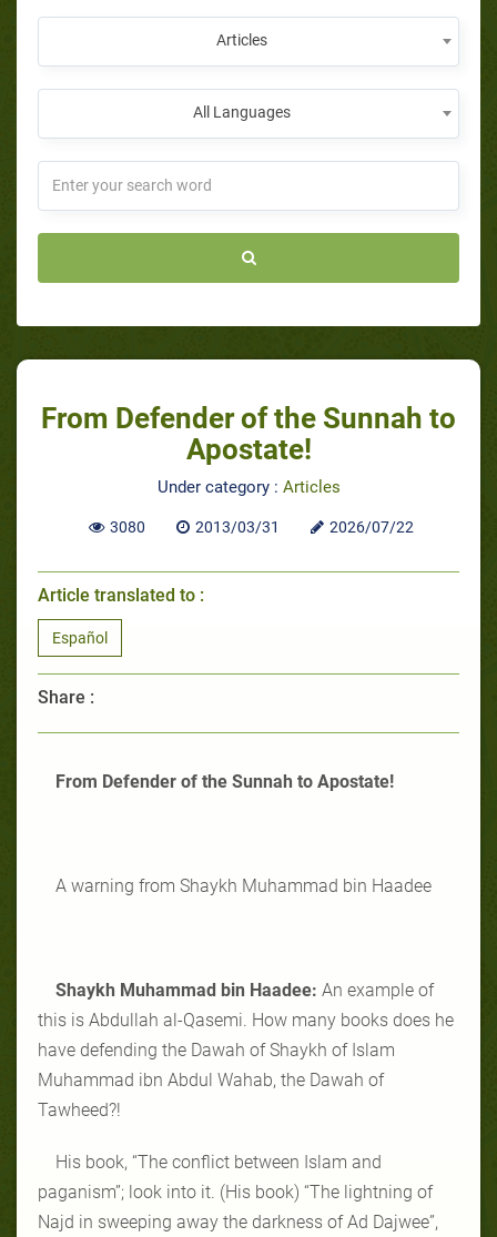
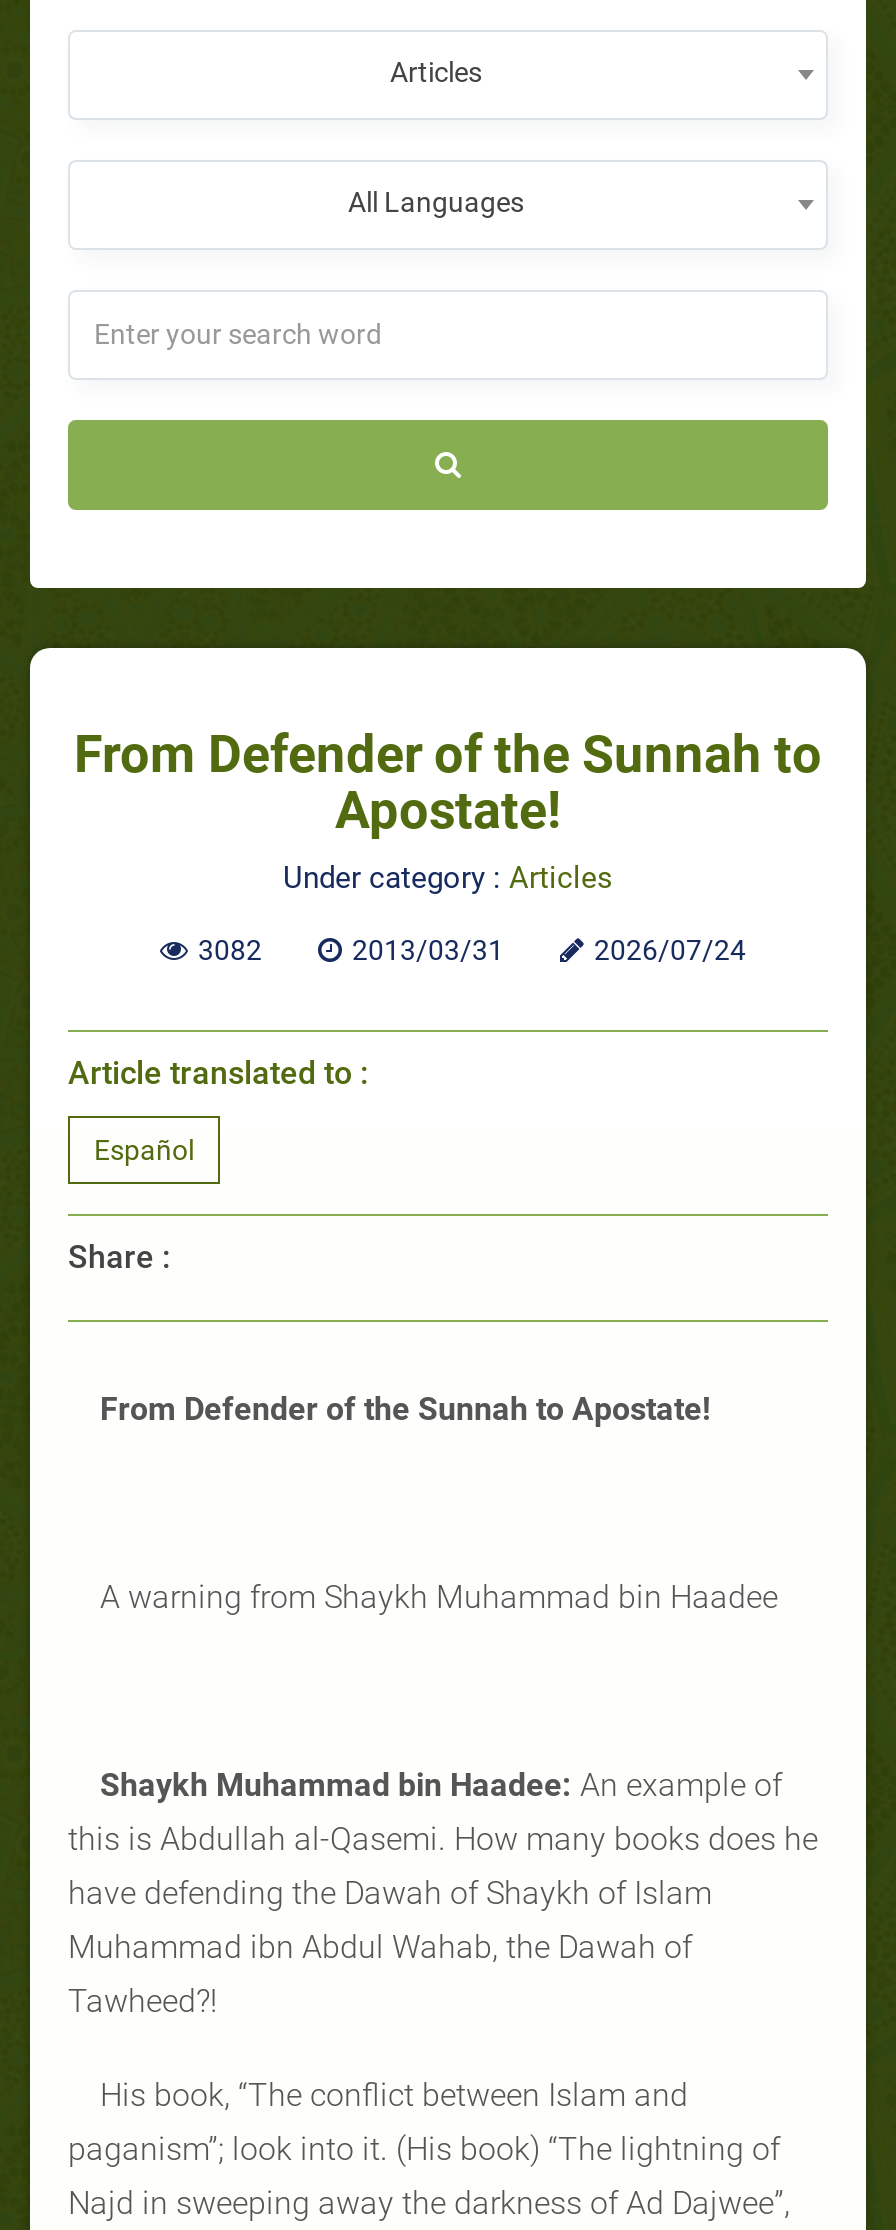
[110,518,145,536] 3080 -> [198,933,262,965] 3082
[329,518,414,536] 2026/07/22 -> [594,933,746,965] 2026/07/24

